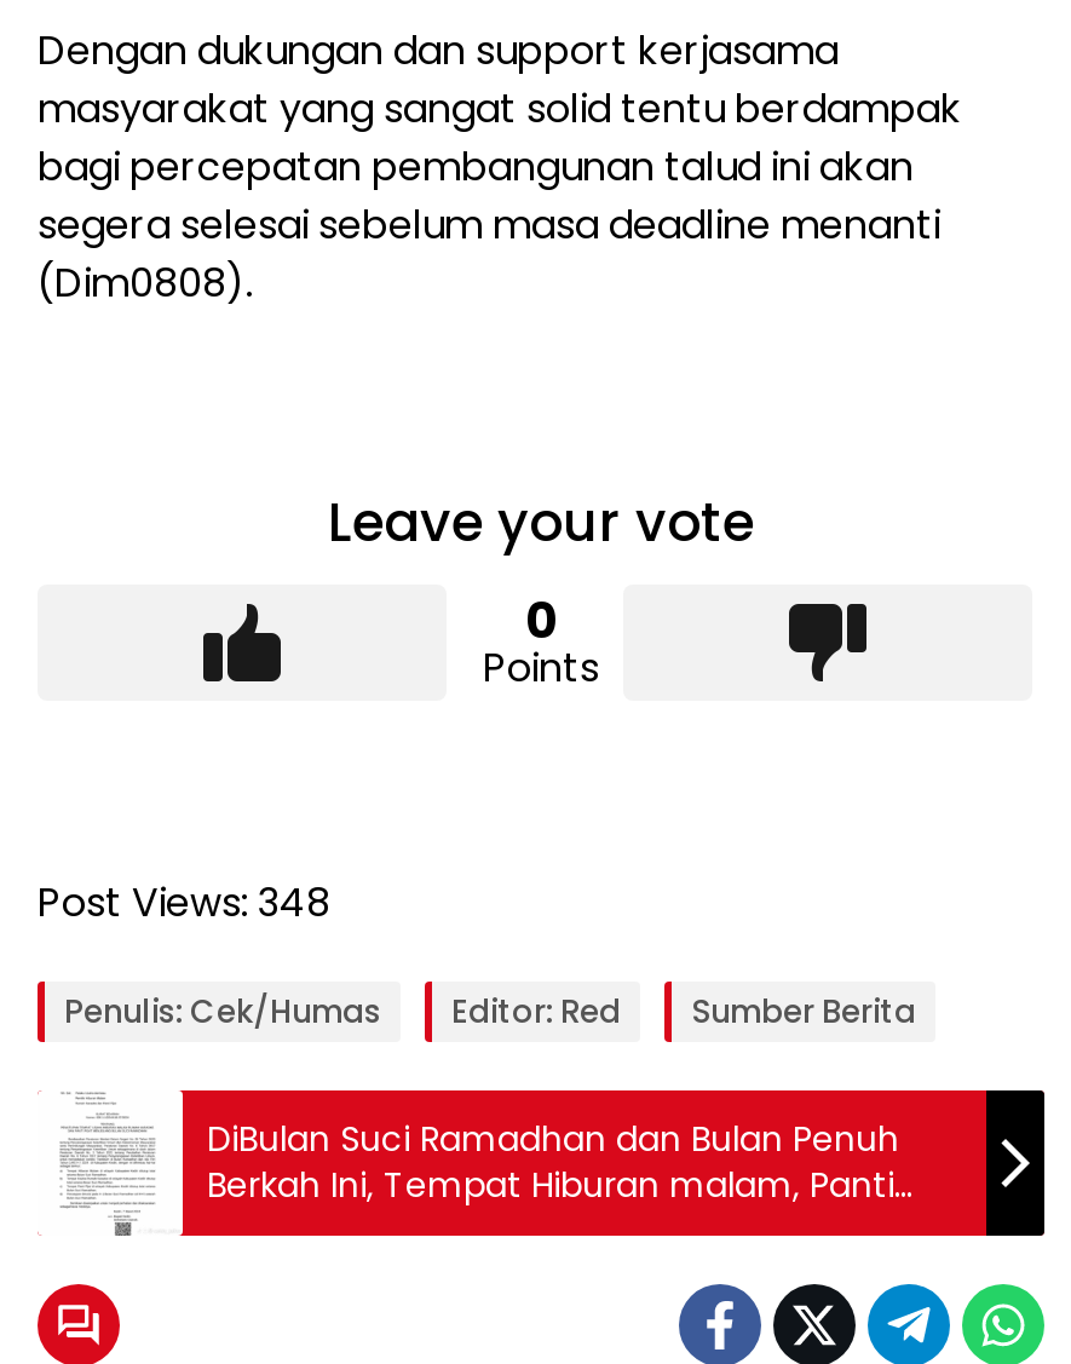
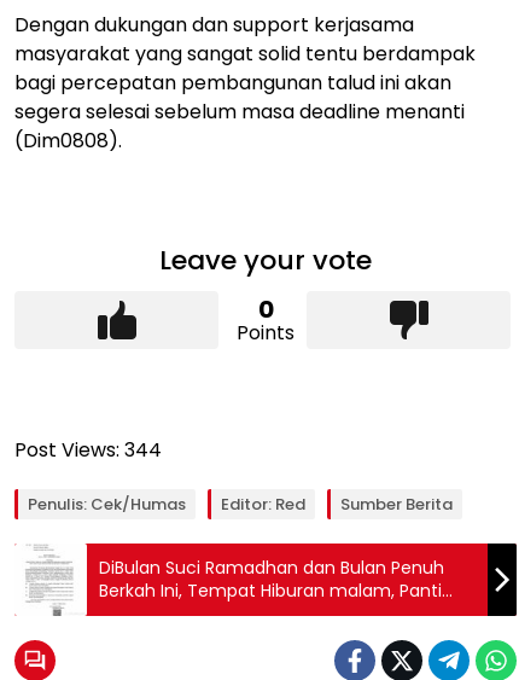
[38,875,330,931] Post Views: 348 -> [14,436,162,464] Post Views: 344

